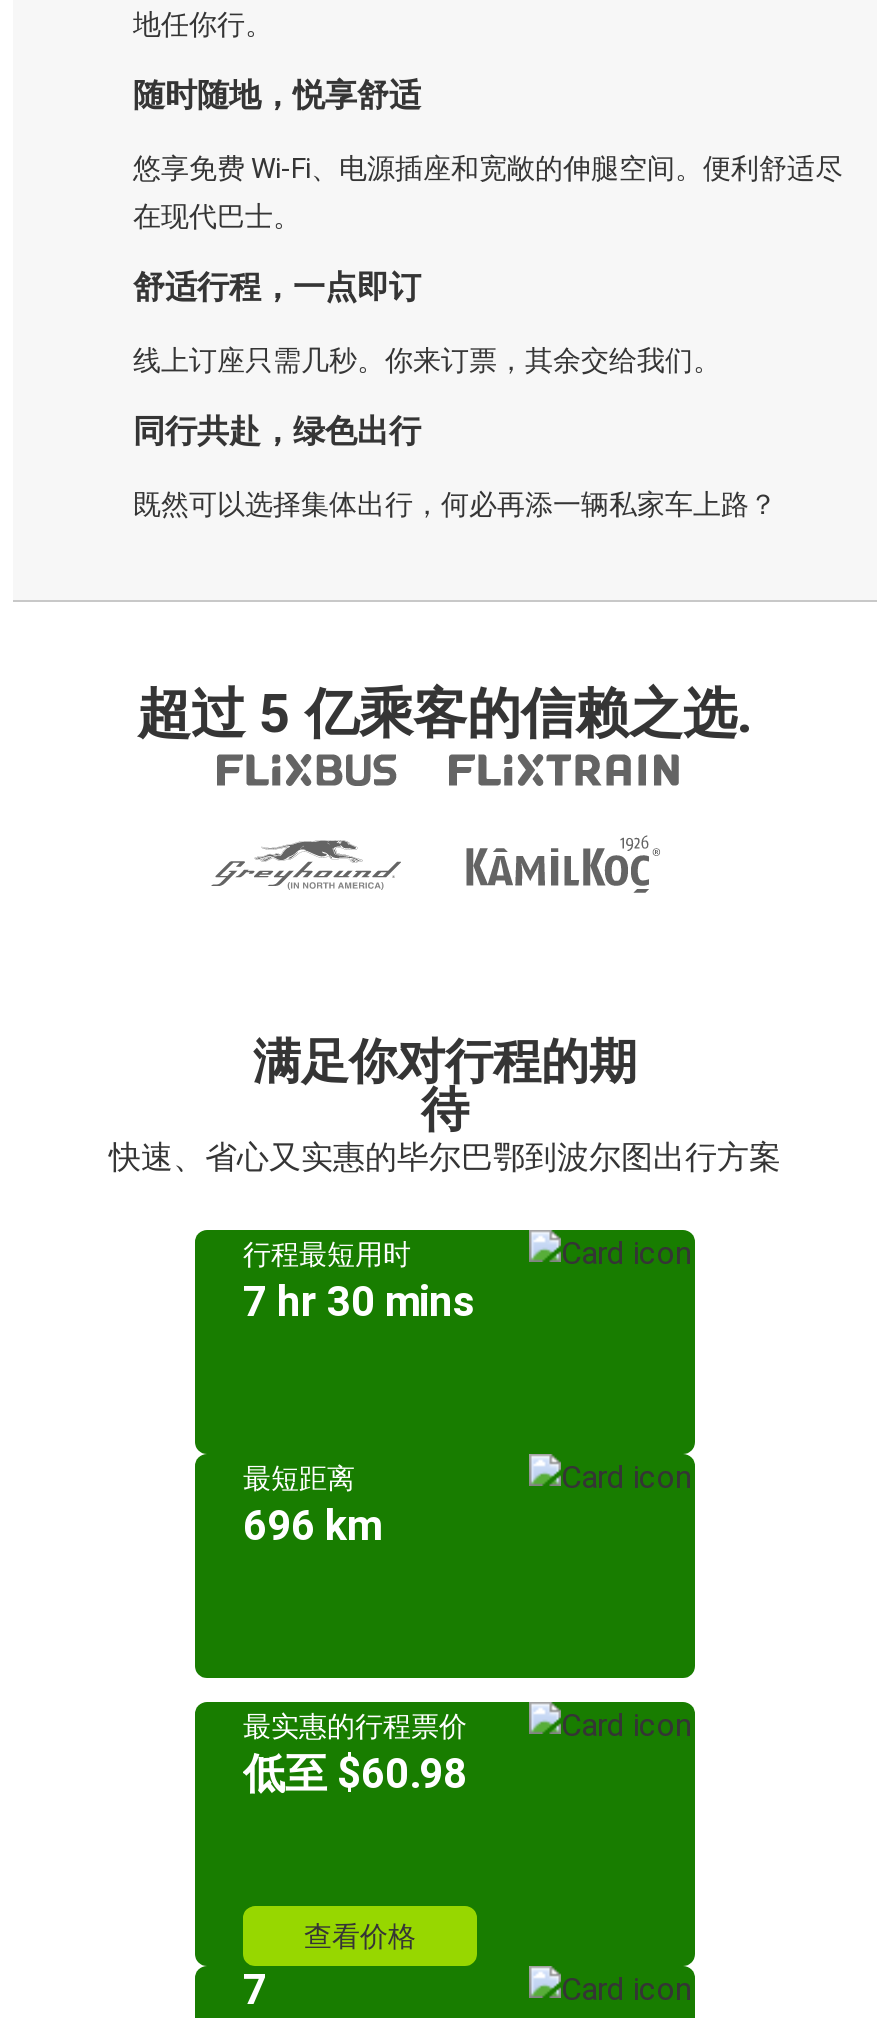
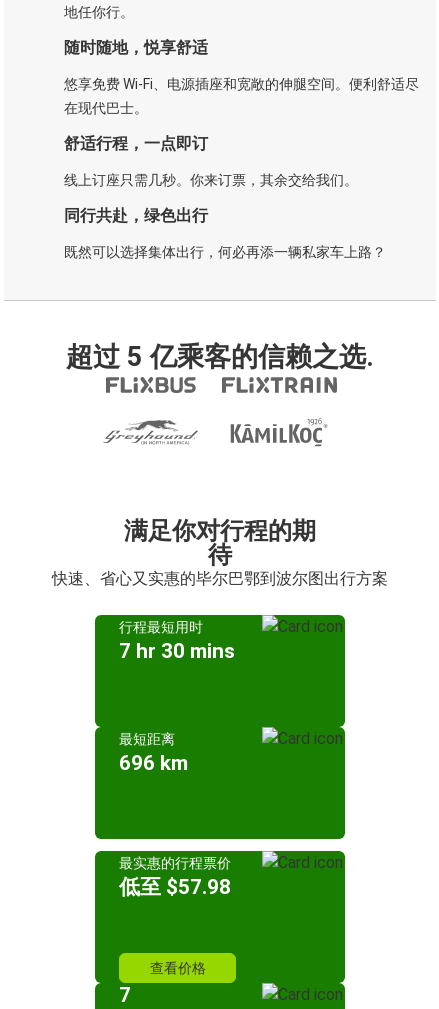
[243,1750,467,1798] 低至 $60.98 -> [119,875,231,899] 低至 $57.98

